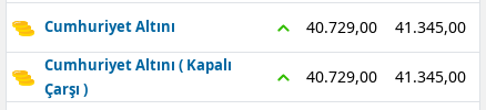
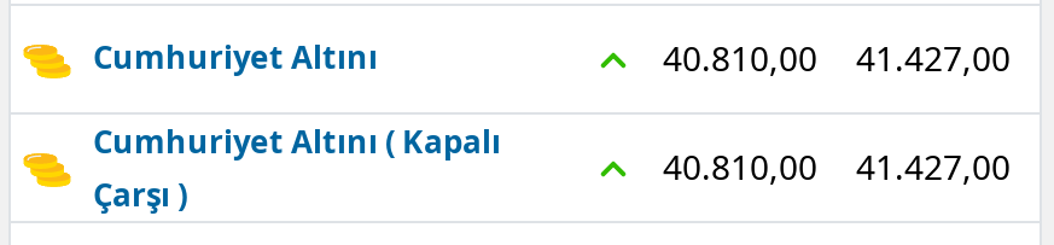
[306,17,377,38] 40.729,00 -> [663,35,817,81] 40.810,00
[395,16,466,37] 41.345,00 -> [856,35,1011,81] 41.427,00
[306,66,377,87] 40.729,00 -> [663,144,817,190] 40.810,00
[395,66,466,87] 41.345,00 -> [856,144,1011,189] 41.427,00

